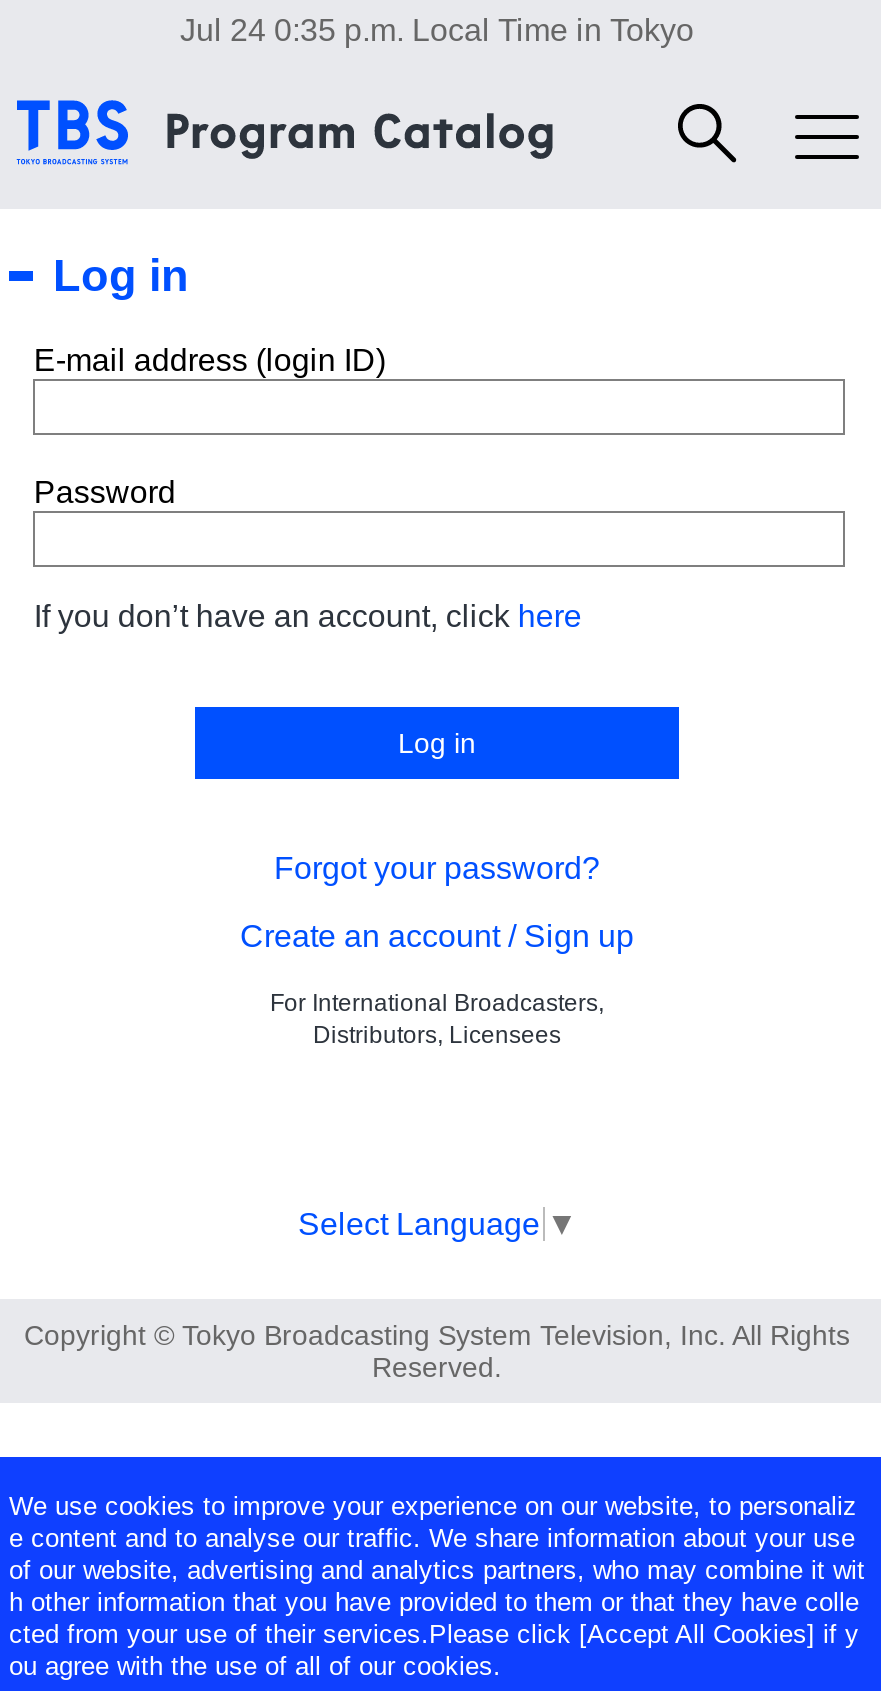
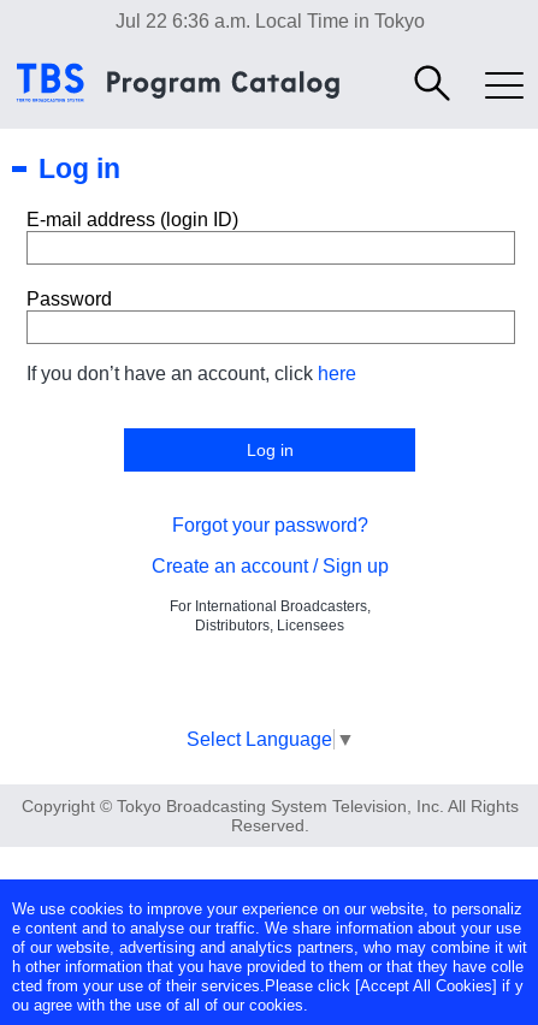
[180,13,694,47] Jul 24 0:35 p.m. Local Time in Tokyo -> [115,11,424,31] Jul 22 6:36 a.m. Local Time in Tokyo

